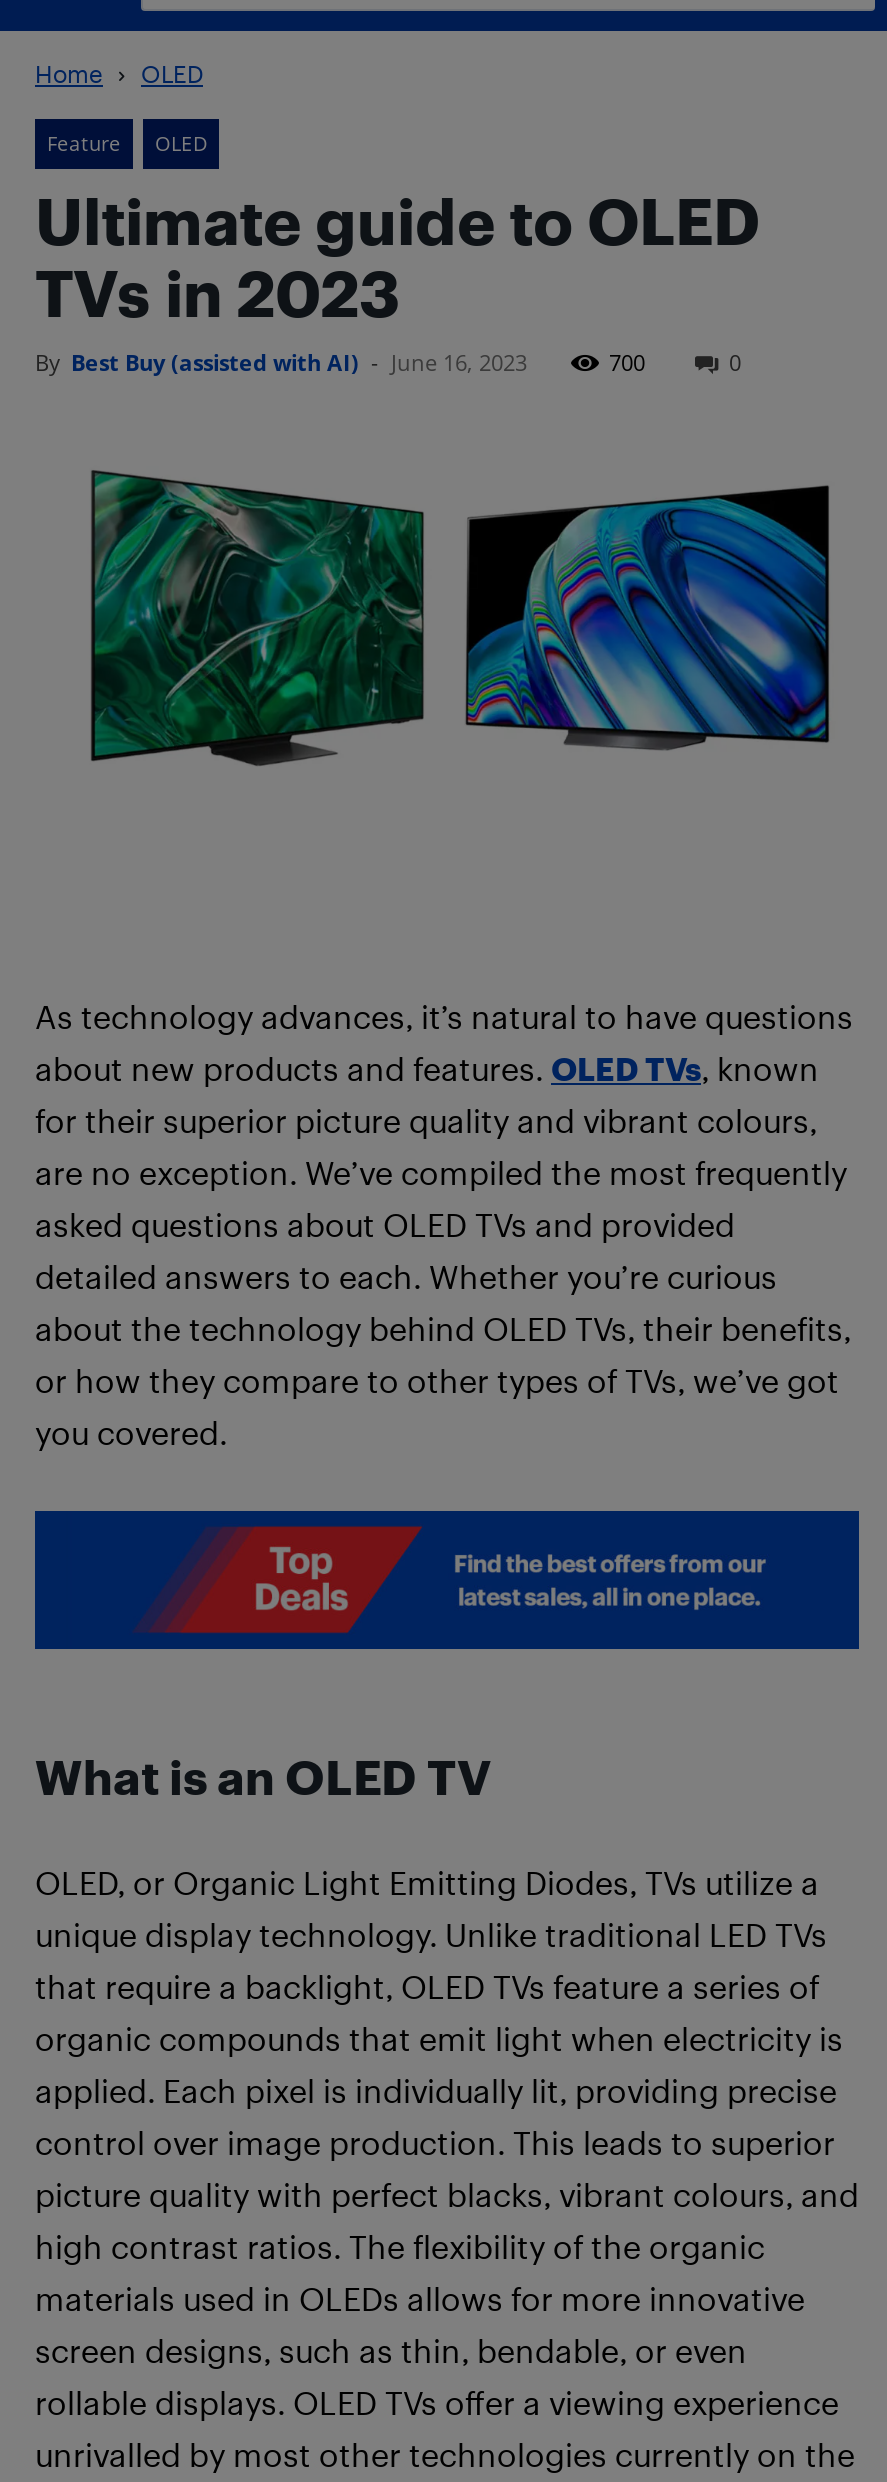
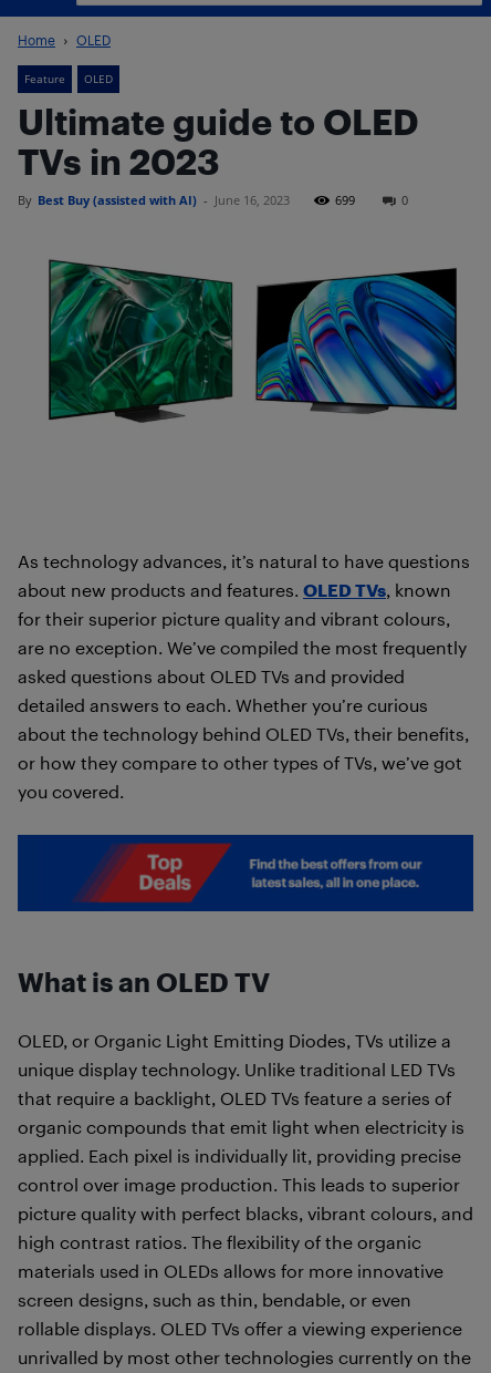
[609,347,645,377] 700 -> [335,192,355,208] 699

